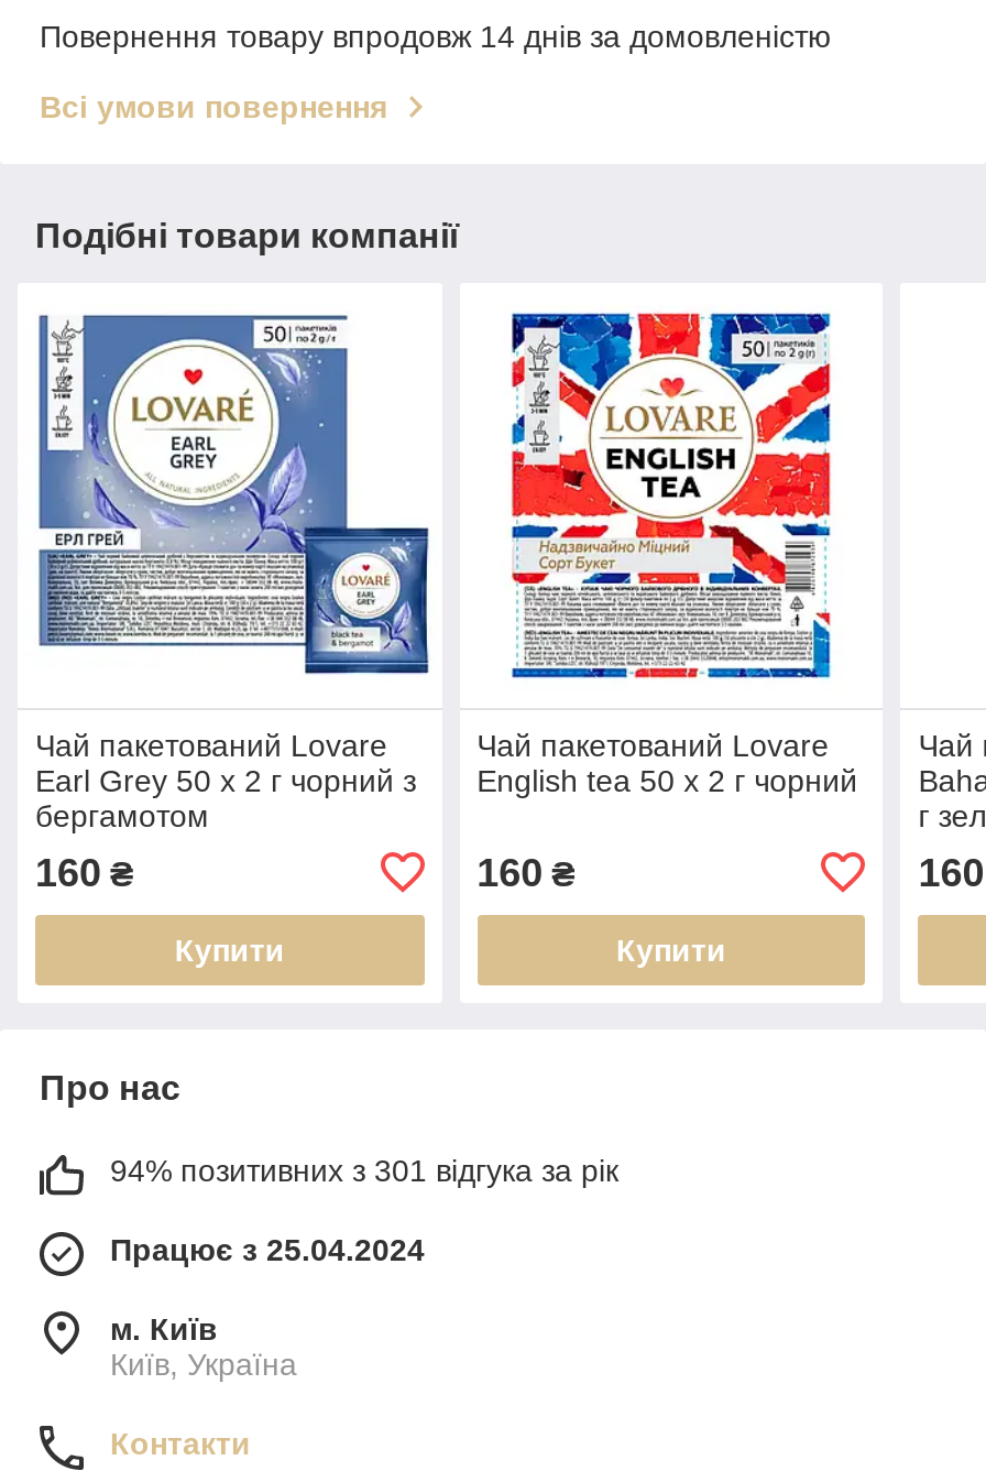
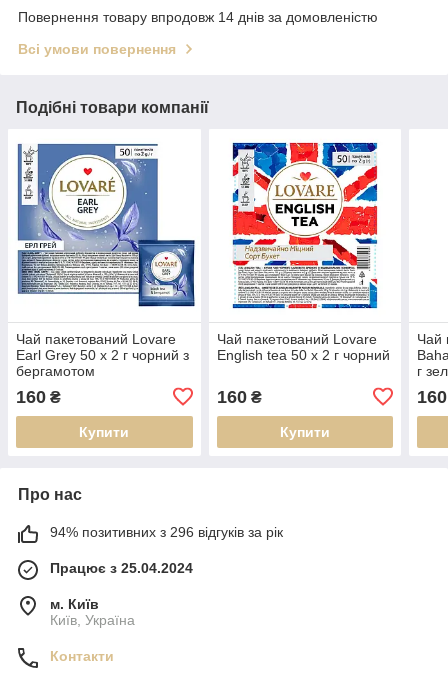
[110,1152,618,1188] 94% позитивних з 301 відгука за рік -> [50,524,283,540] 94% позитивних з 296 відгуків за рік

